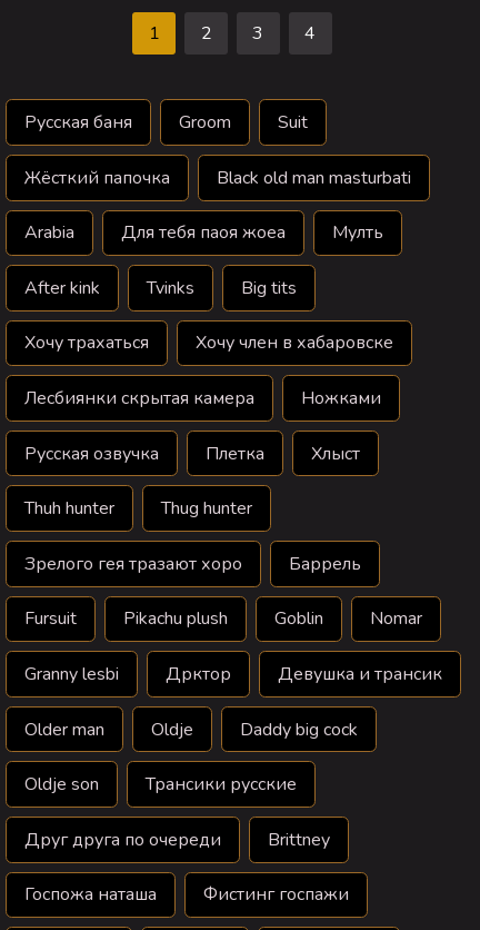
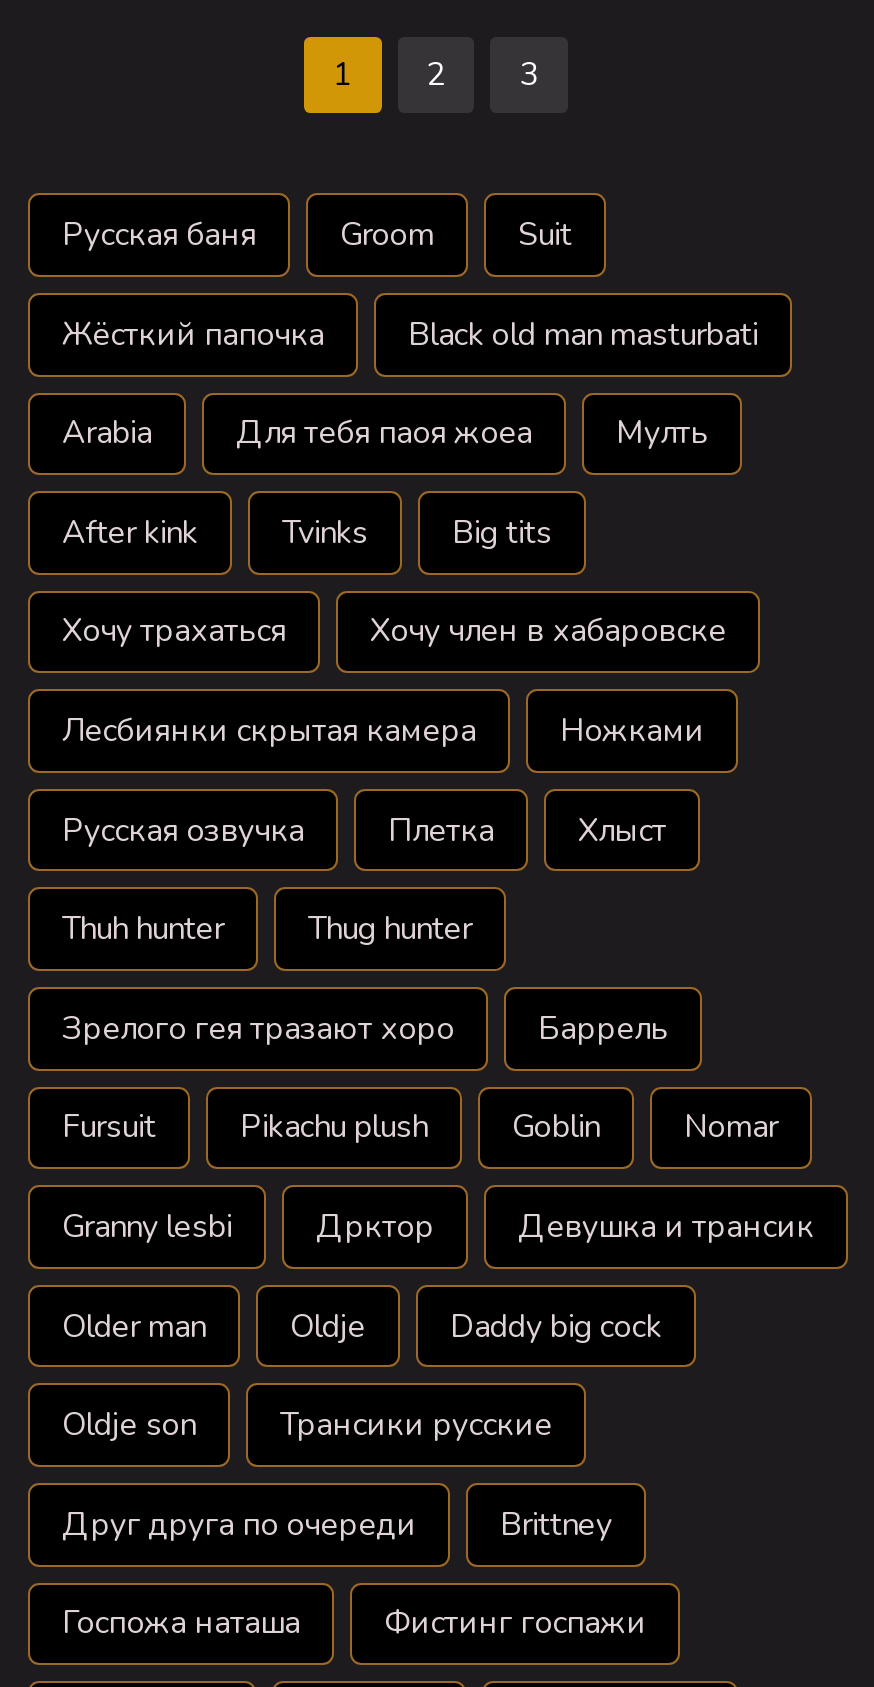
[305,21,316,46] 4 -> none

